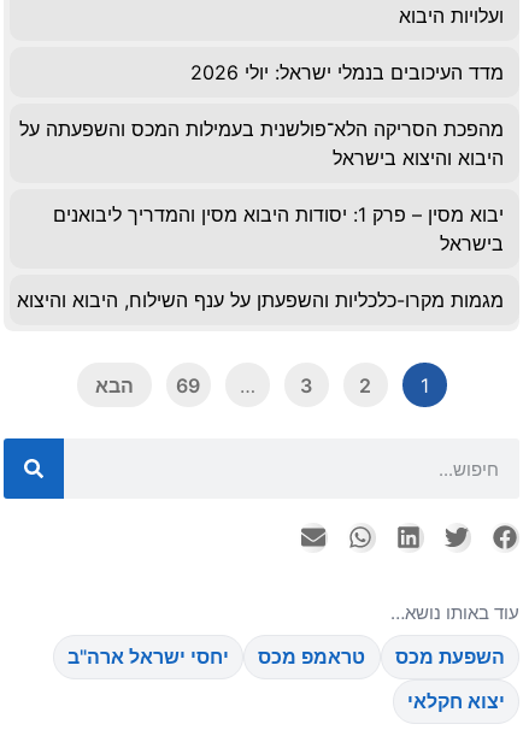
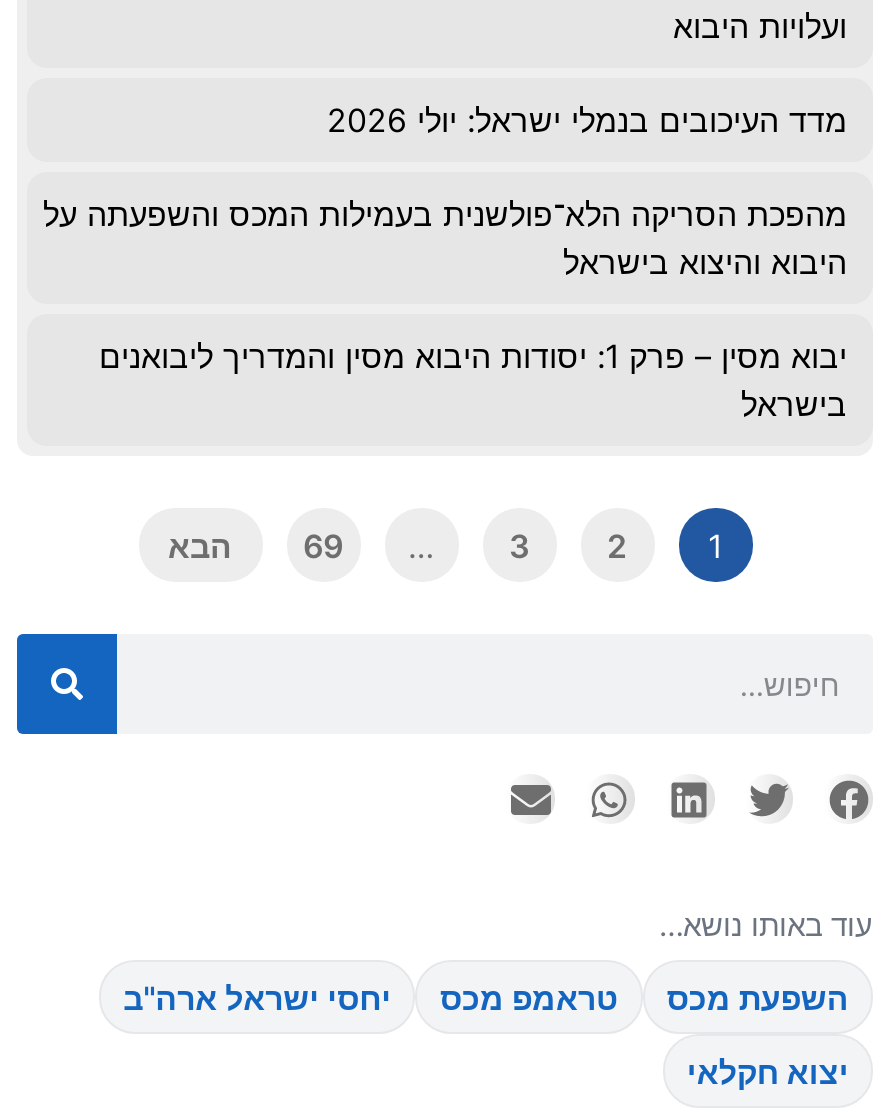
[17,288,504,312] מגמות מקרו-כלכליות והשפעתן על ענף השילוח, היבוא והיצוא -> none

